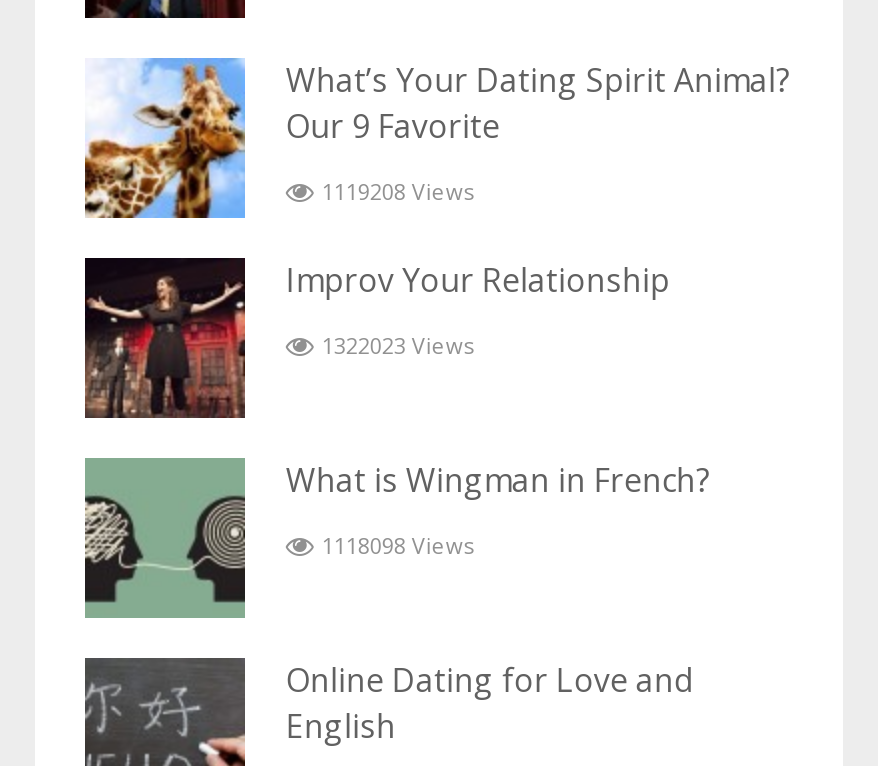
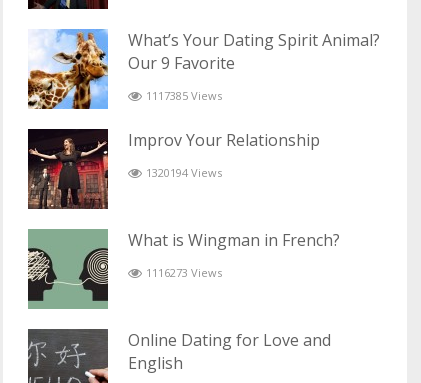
[316,176,474,206] 1119208 Views -> [143,88,222,103] 1117385 Views
[316,330,474,360] 1322023 Views -> [143,165,222,180] 1320194 Views
[316,530,474,560] 1118098 Views -> [143,265,222,280] 1116273 Views

